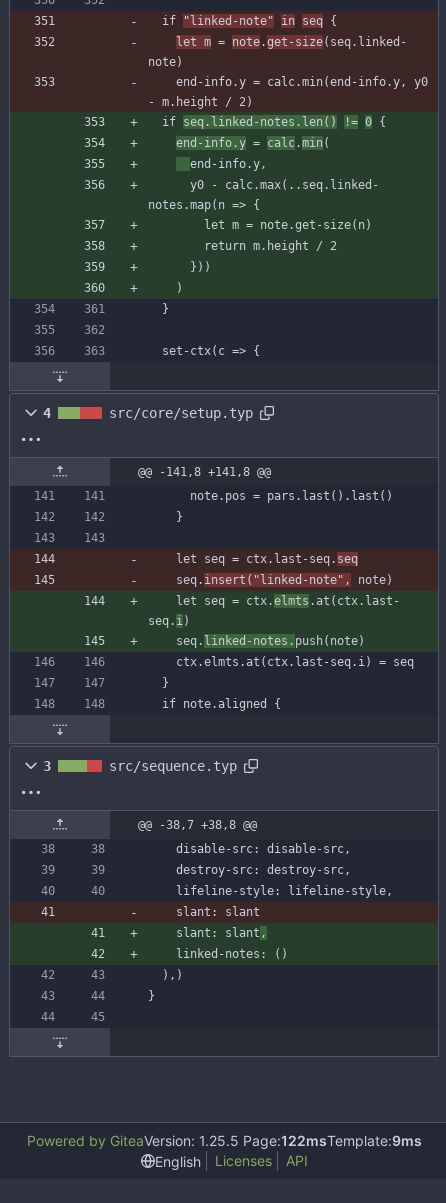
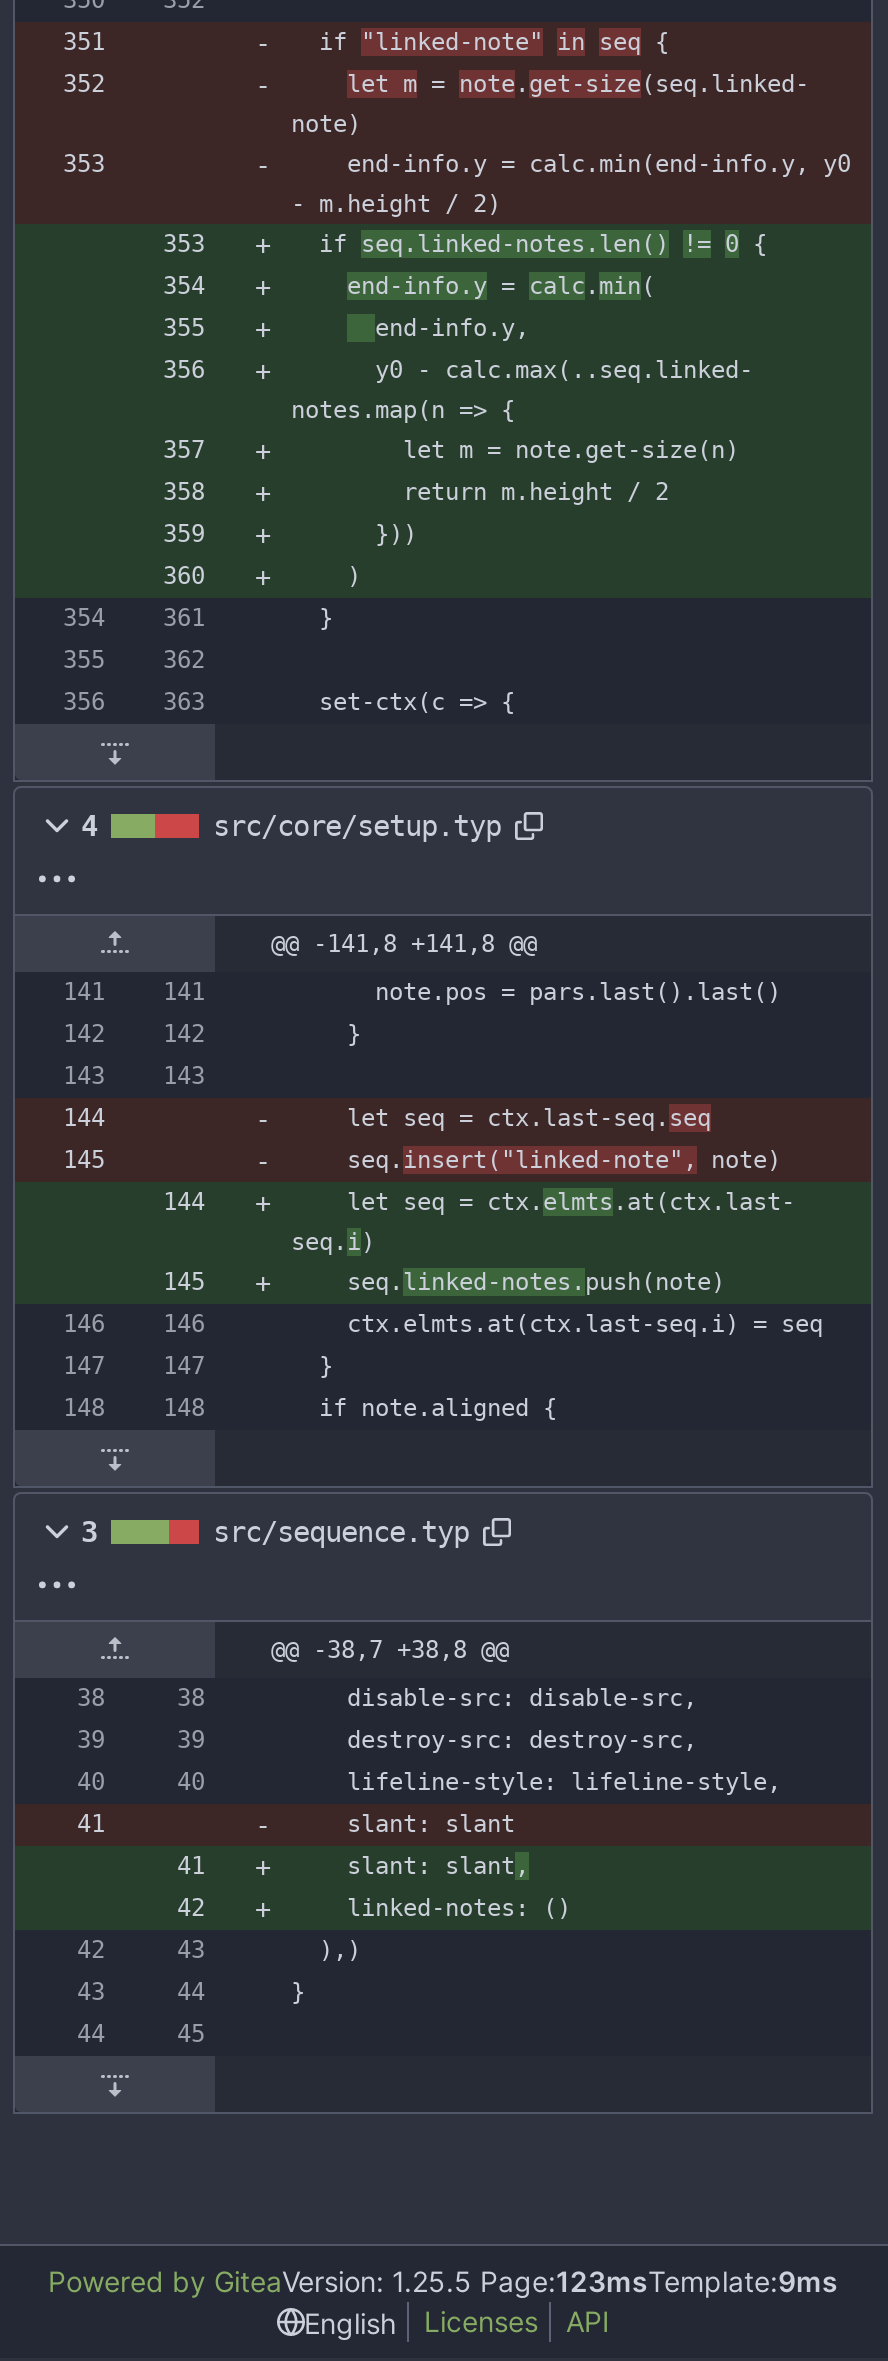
[26,1132,421,1149] Powered by GiteaVersion: 1.25.5 Page:122msTemplate:9ms -> [48,2264,838,2298] Powered by GiteaVersion: 1.25.5 Page:123msTemplate:9ms

